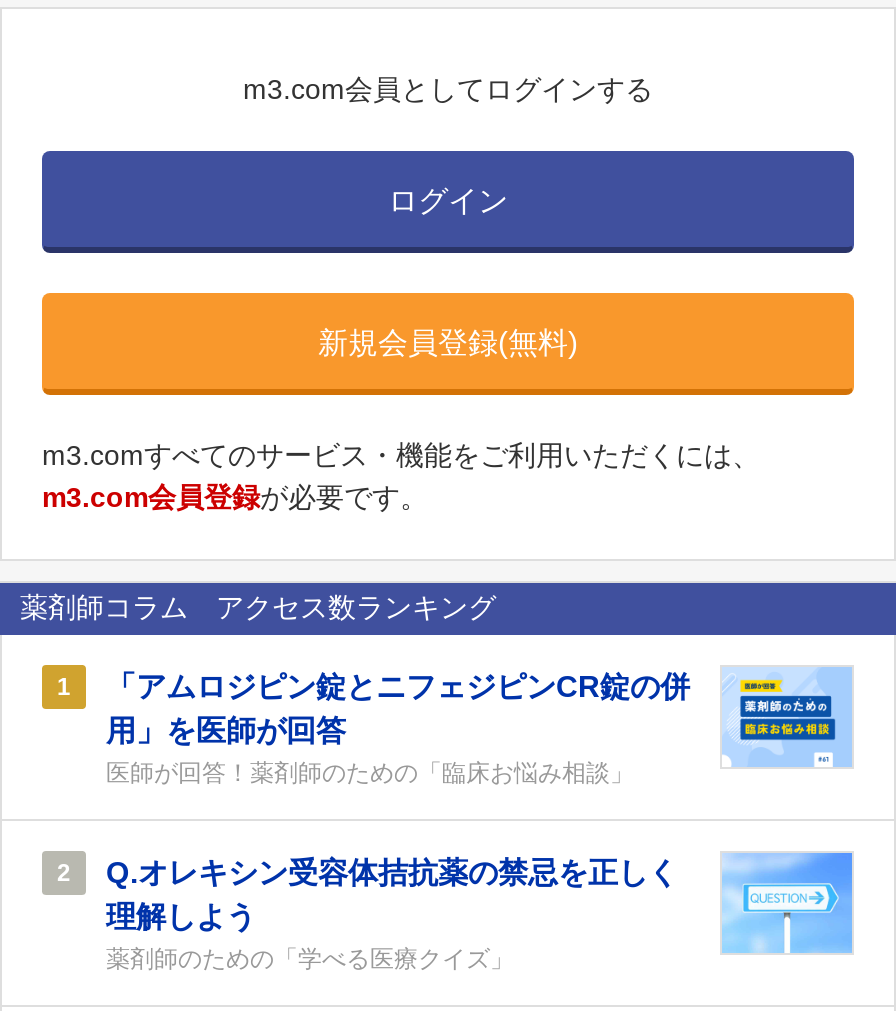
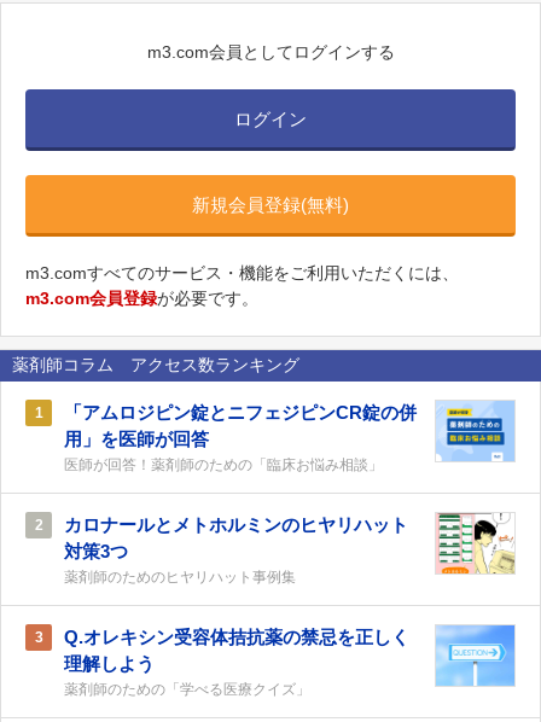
none -> [64,512,516,585] [image] | カロナールとメトホルミンのヒヤリハット | 対策3つ | 薬剤師のためのヒヤリハット事例集
none -> [34,629,43,646] 3

